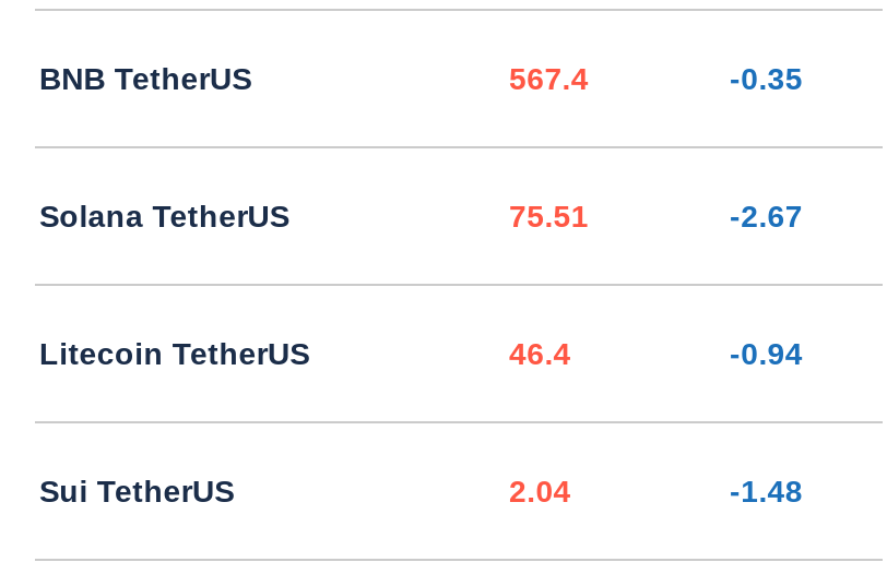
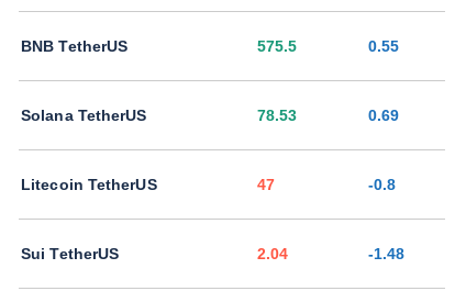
[509,61,589,96] 567.4 -> [257,37,297,55] 575.5
[730,61,803,96] -0.35 -> [368,37,399,55] 0.55
[509,199,589,234] 75.51 -> [257,107,297,124] 78.53
[730,199,803,234] -2.67 -> [368,107,399,124] 0.69
[509,336,571,371] 46.4 -> [257,176,275,193] 47
[730,336,803,371] -0.94 -> [368,176,396,193] -0.8

